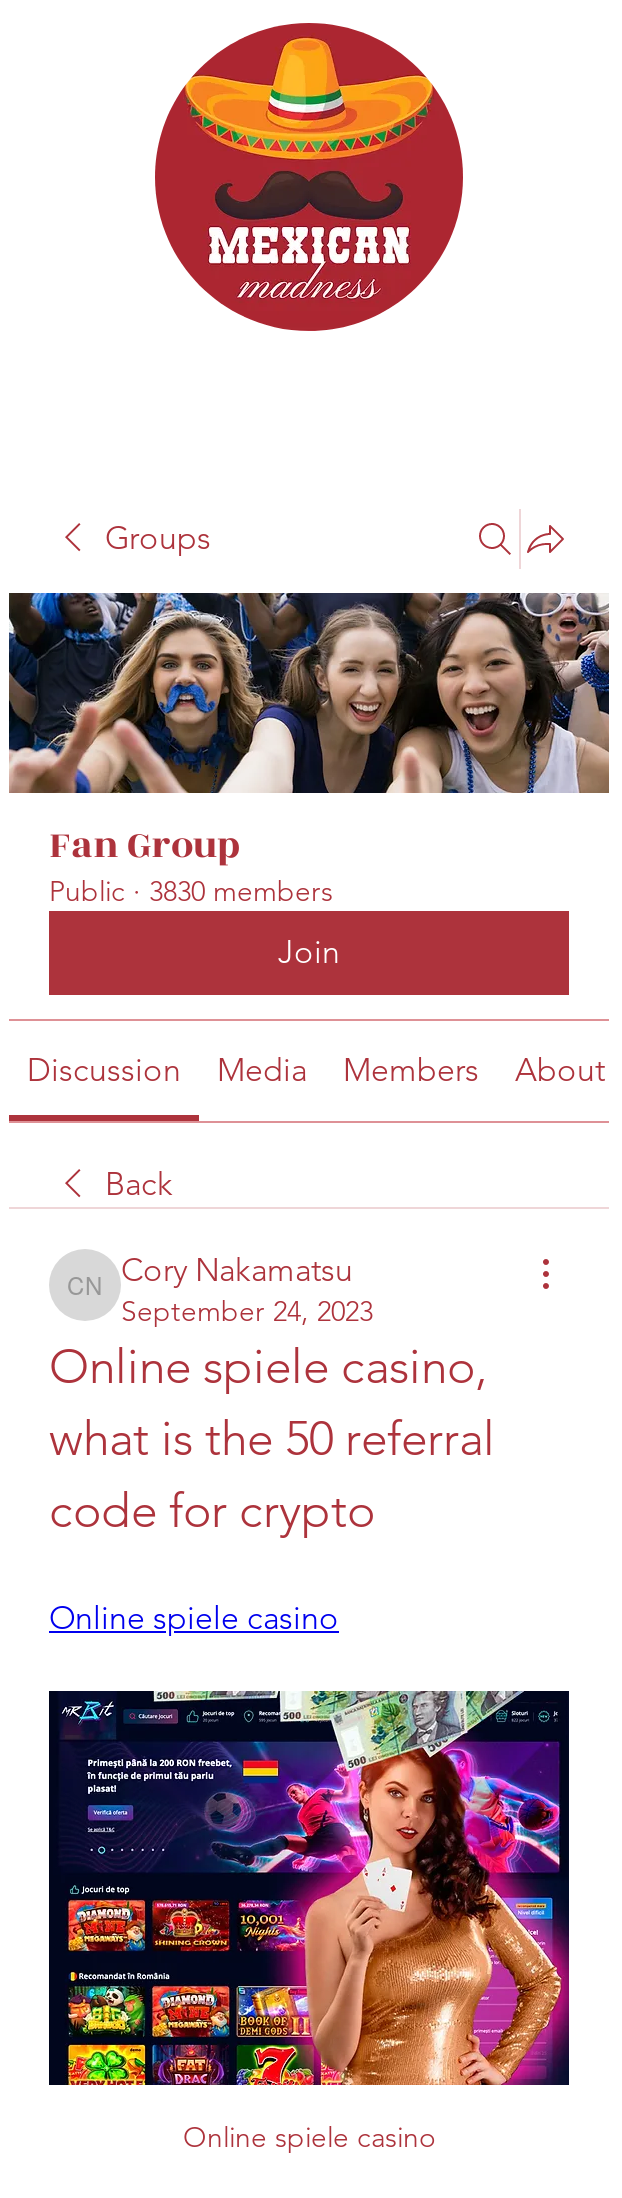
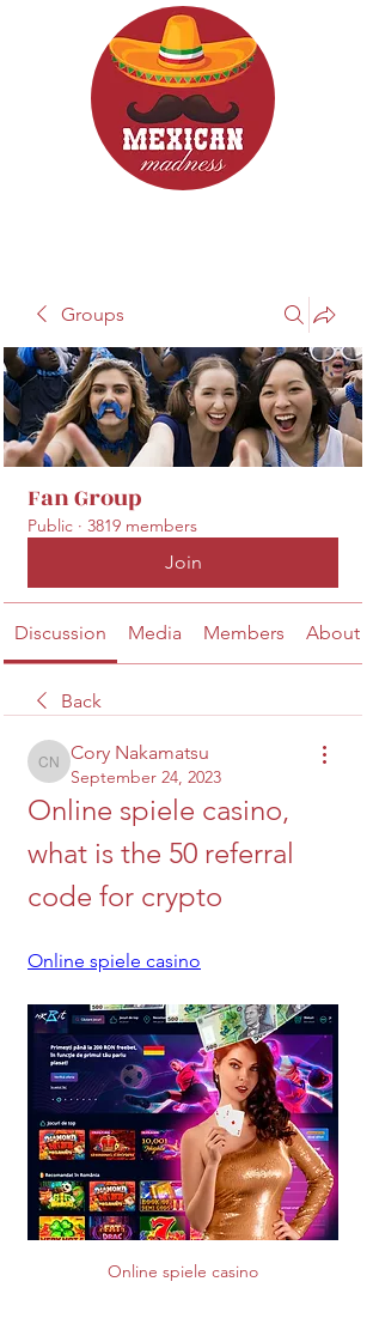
[49,873,333,909] Public · 3830 members -> [27,515,197,536] Public · 3819 members

